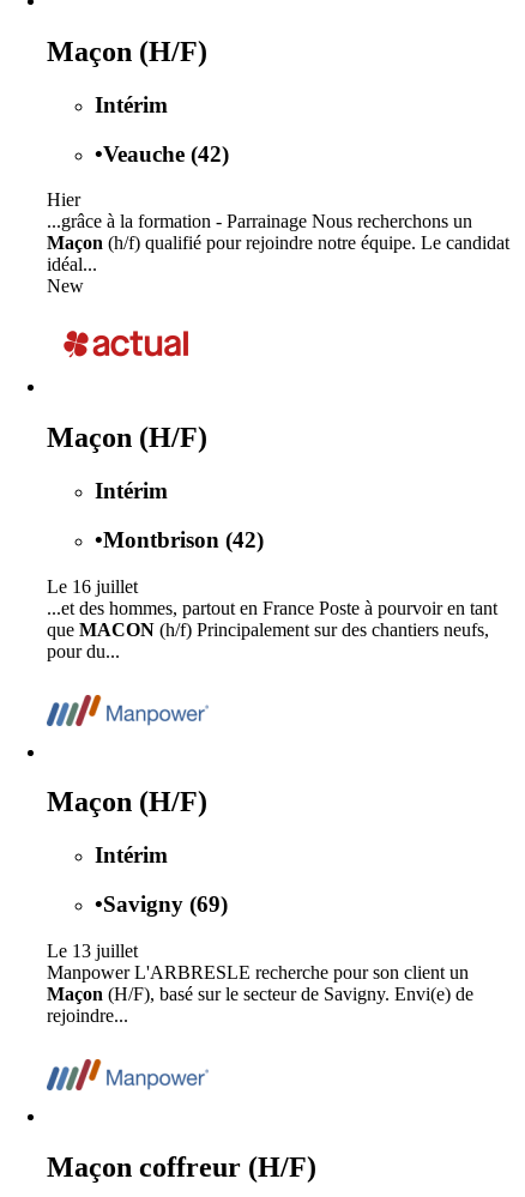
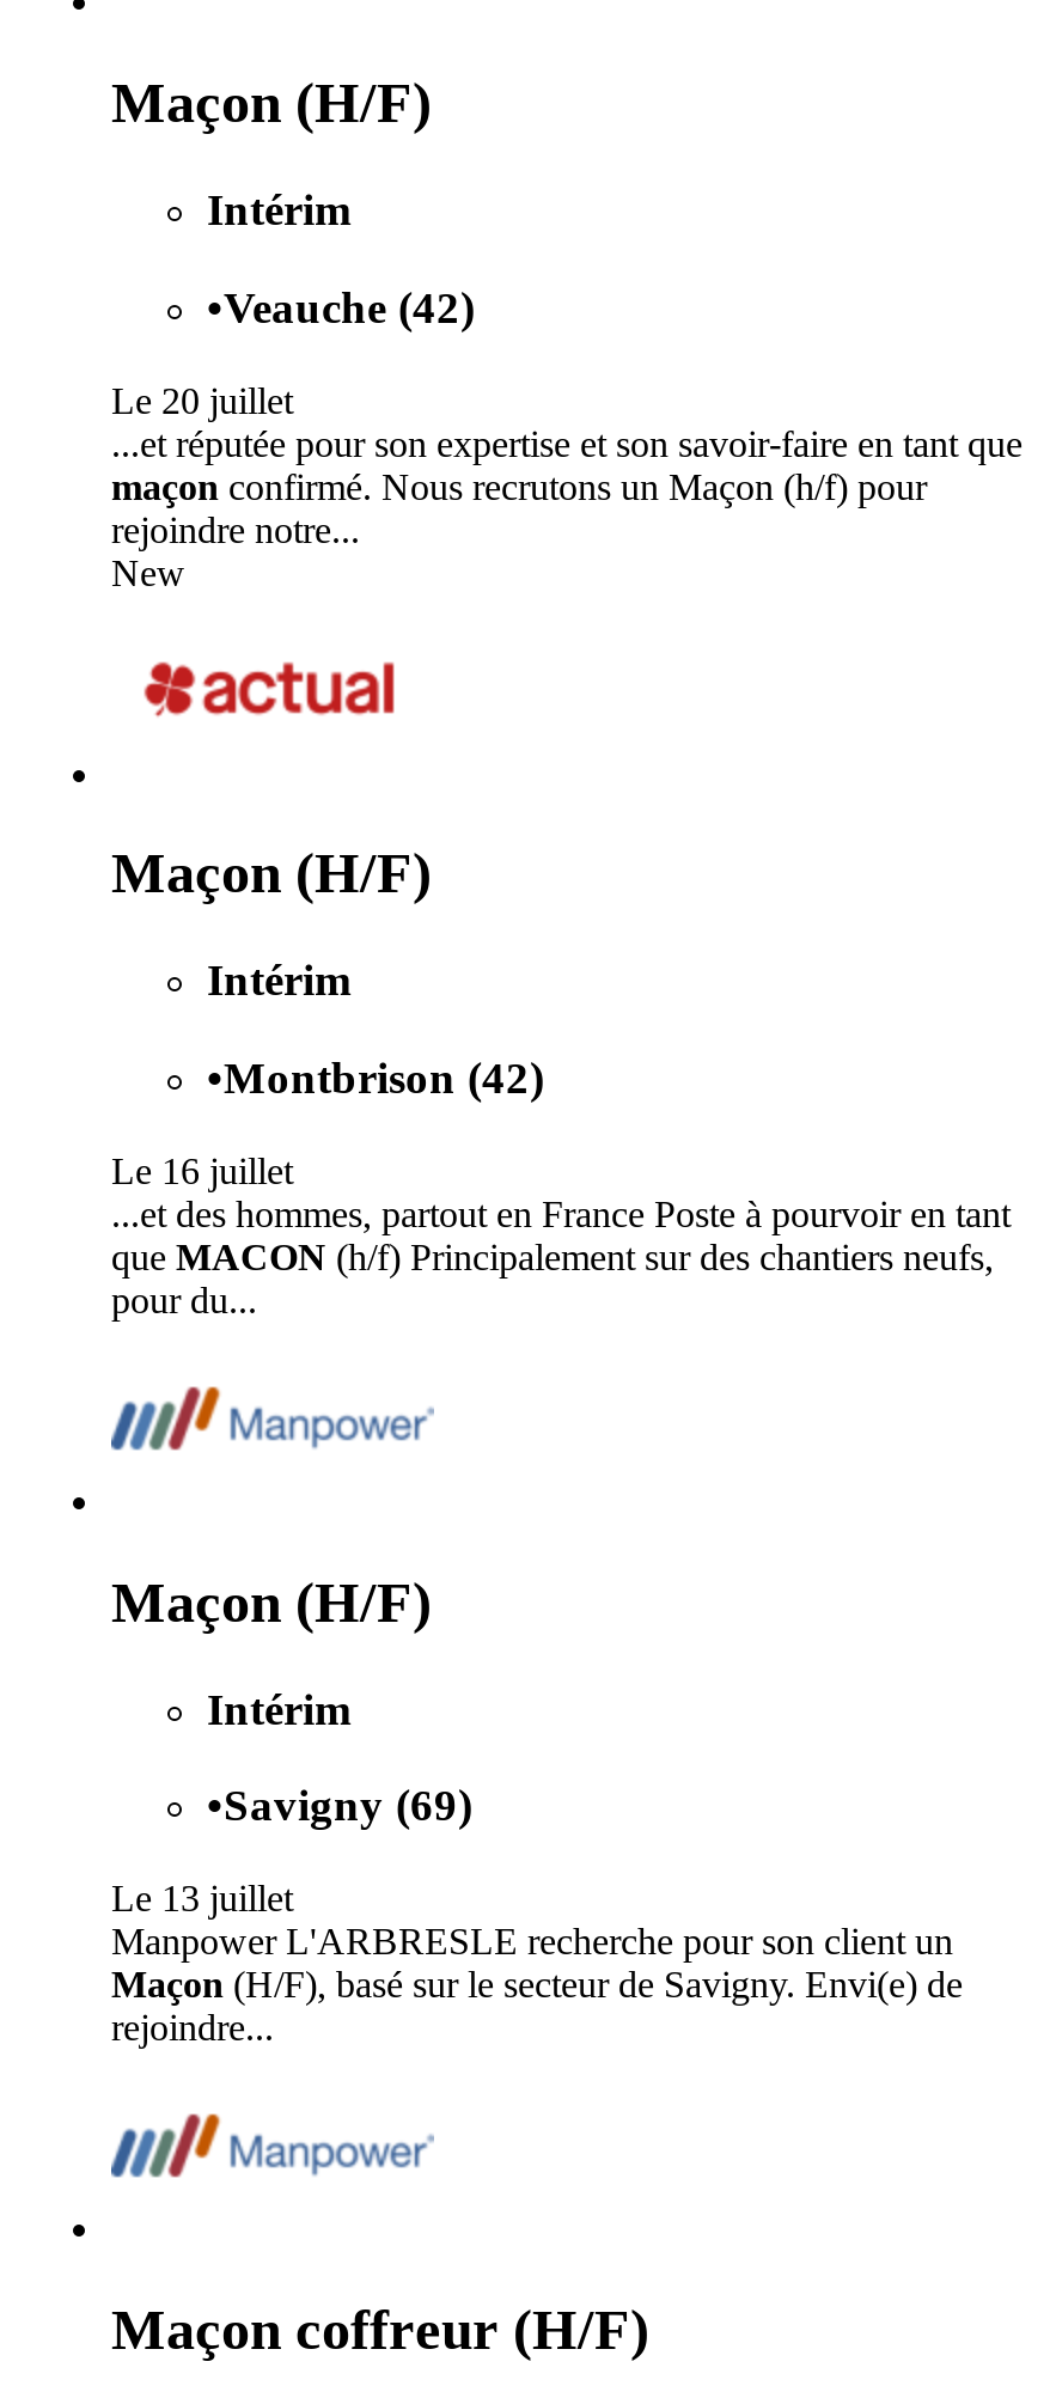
[47,190,509,275] Hier | ...grâce à la formation - Parrainage Nous recherchons un | Maçon (h/f) qualifié pour rejoindre notre équipe. Le candidat | idéal... -> [111,379,1022,548] Le 20 juillet | ...et réputée pour son expertise et son savoir-faire en tant que | maçon confirmé. Nous recrutons un Maçon (h/f) pour | rejoindre notre...

